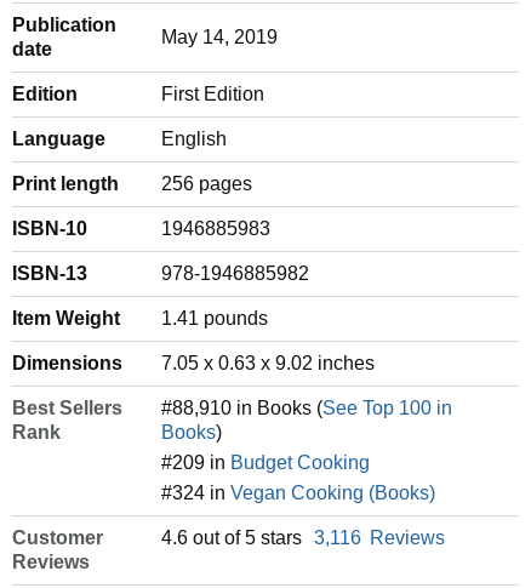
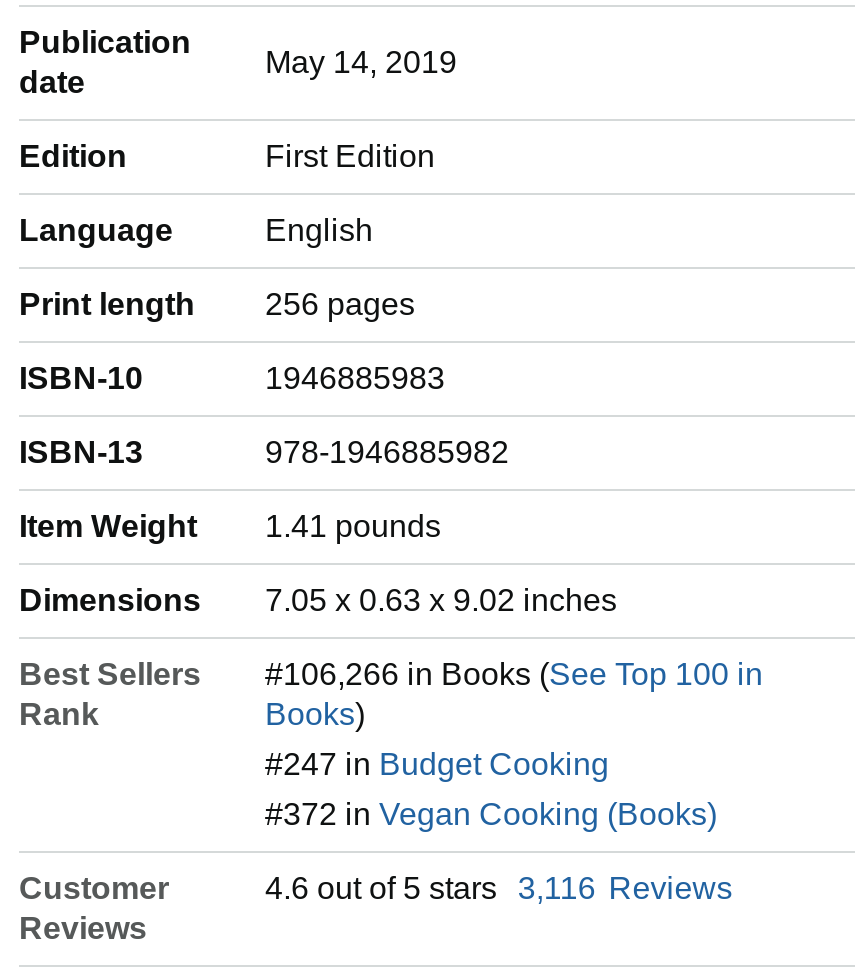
[161,397,452,418] #88,910 in Books (See Top 100 in -> [265,656,763,690] #106,266 in Books (See Top 100 in
[161,452,370,472] #209 in Budget Cooking -> [265,746,609,780] #247 in Budget Cooking
[161,482,435,503] #324 in Vegan Cooking (Books) -> [265,796,717,830] #372 in Vegan Cooking (Books)

